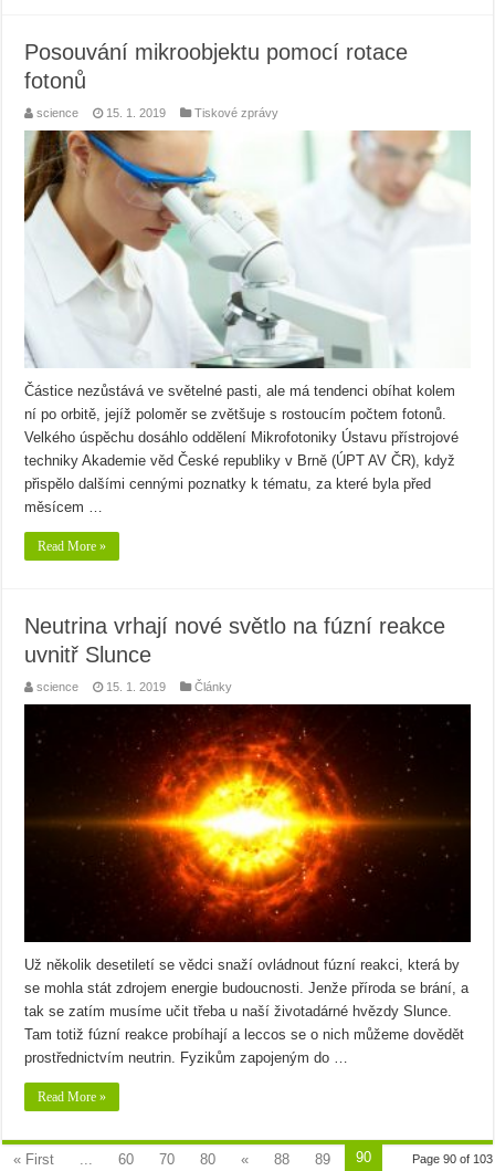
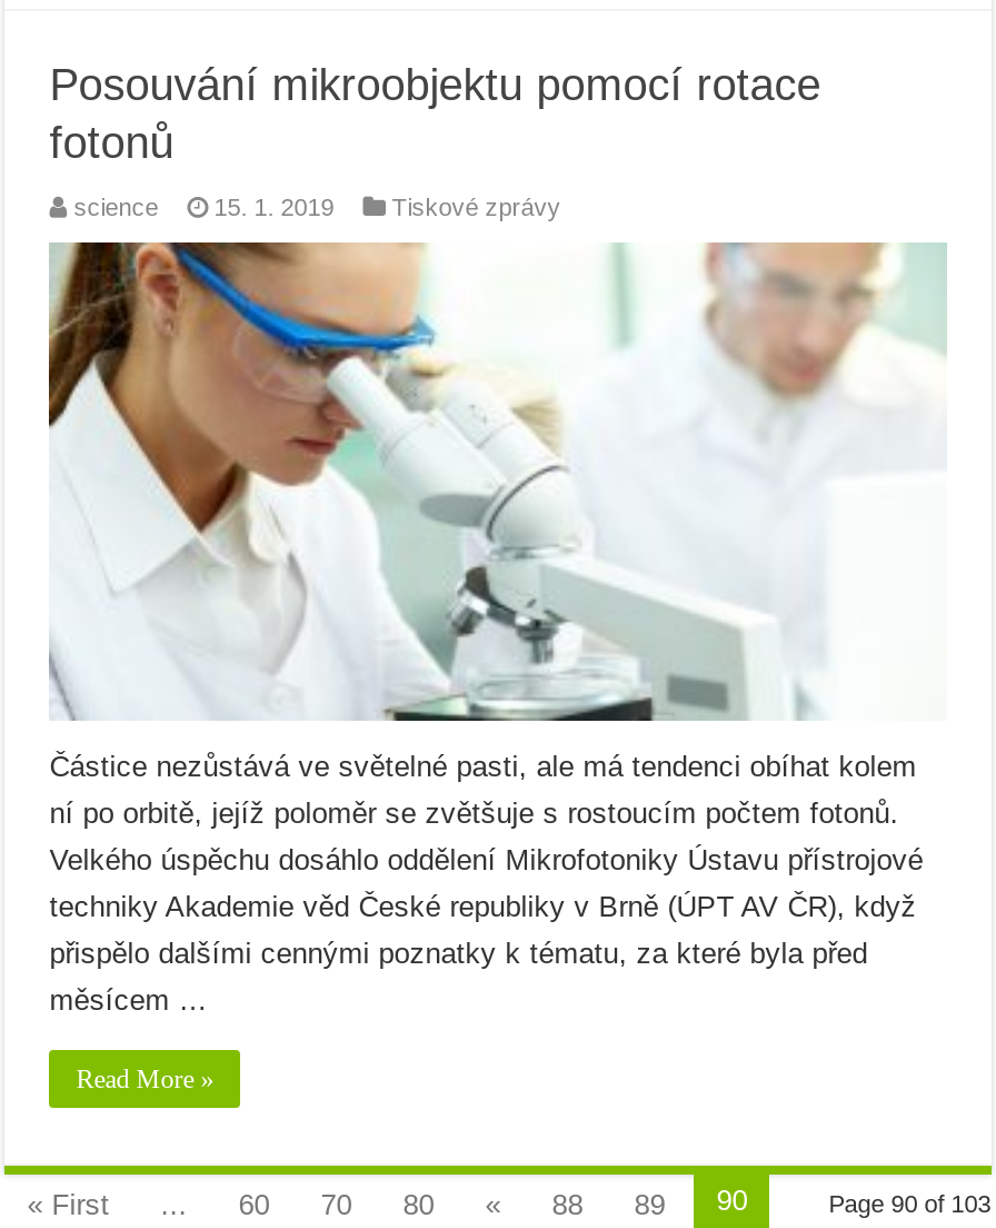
[23,614,472,943] [image] | Neutrina vrhají nové světlo na fúzní reakce | uvnitř Slunce | science | 15. 1. 2019 | Články -> none
[25,956,469,1104] Už několik desetiletí se vědci snaží ovládnout fúzní reakci, která by | se mohla stát zdrojem energie budoucnosti. Jenže příroda se brání, a | tak se zatím musíme učit třeba u naší životadárné hvězdy Slunce. | Tam totiž fúzní reakce probíhají a leccos se o nich můžeme dovědět | prostřednictvím neutrin. Fyzikům zapojeným do … | Read More » -> none

